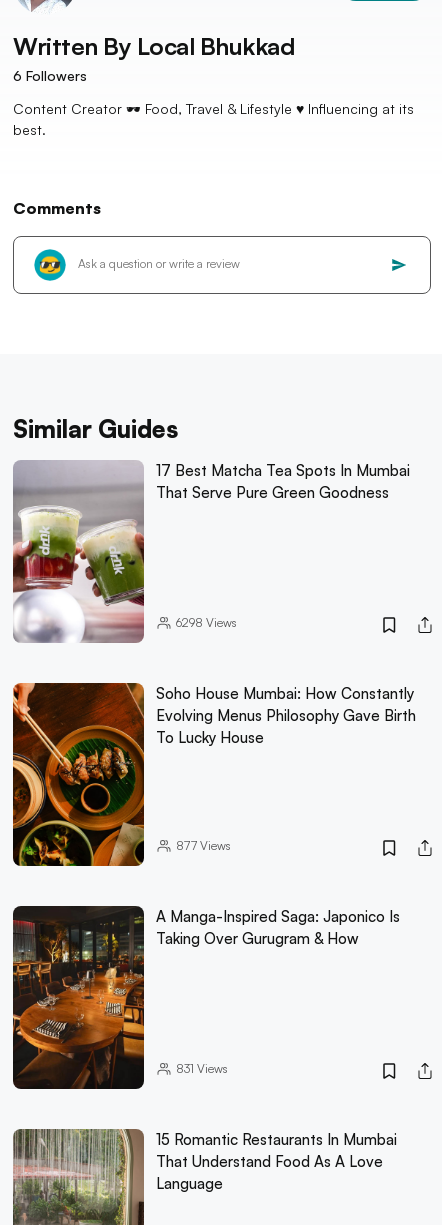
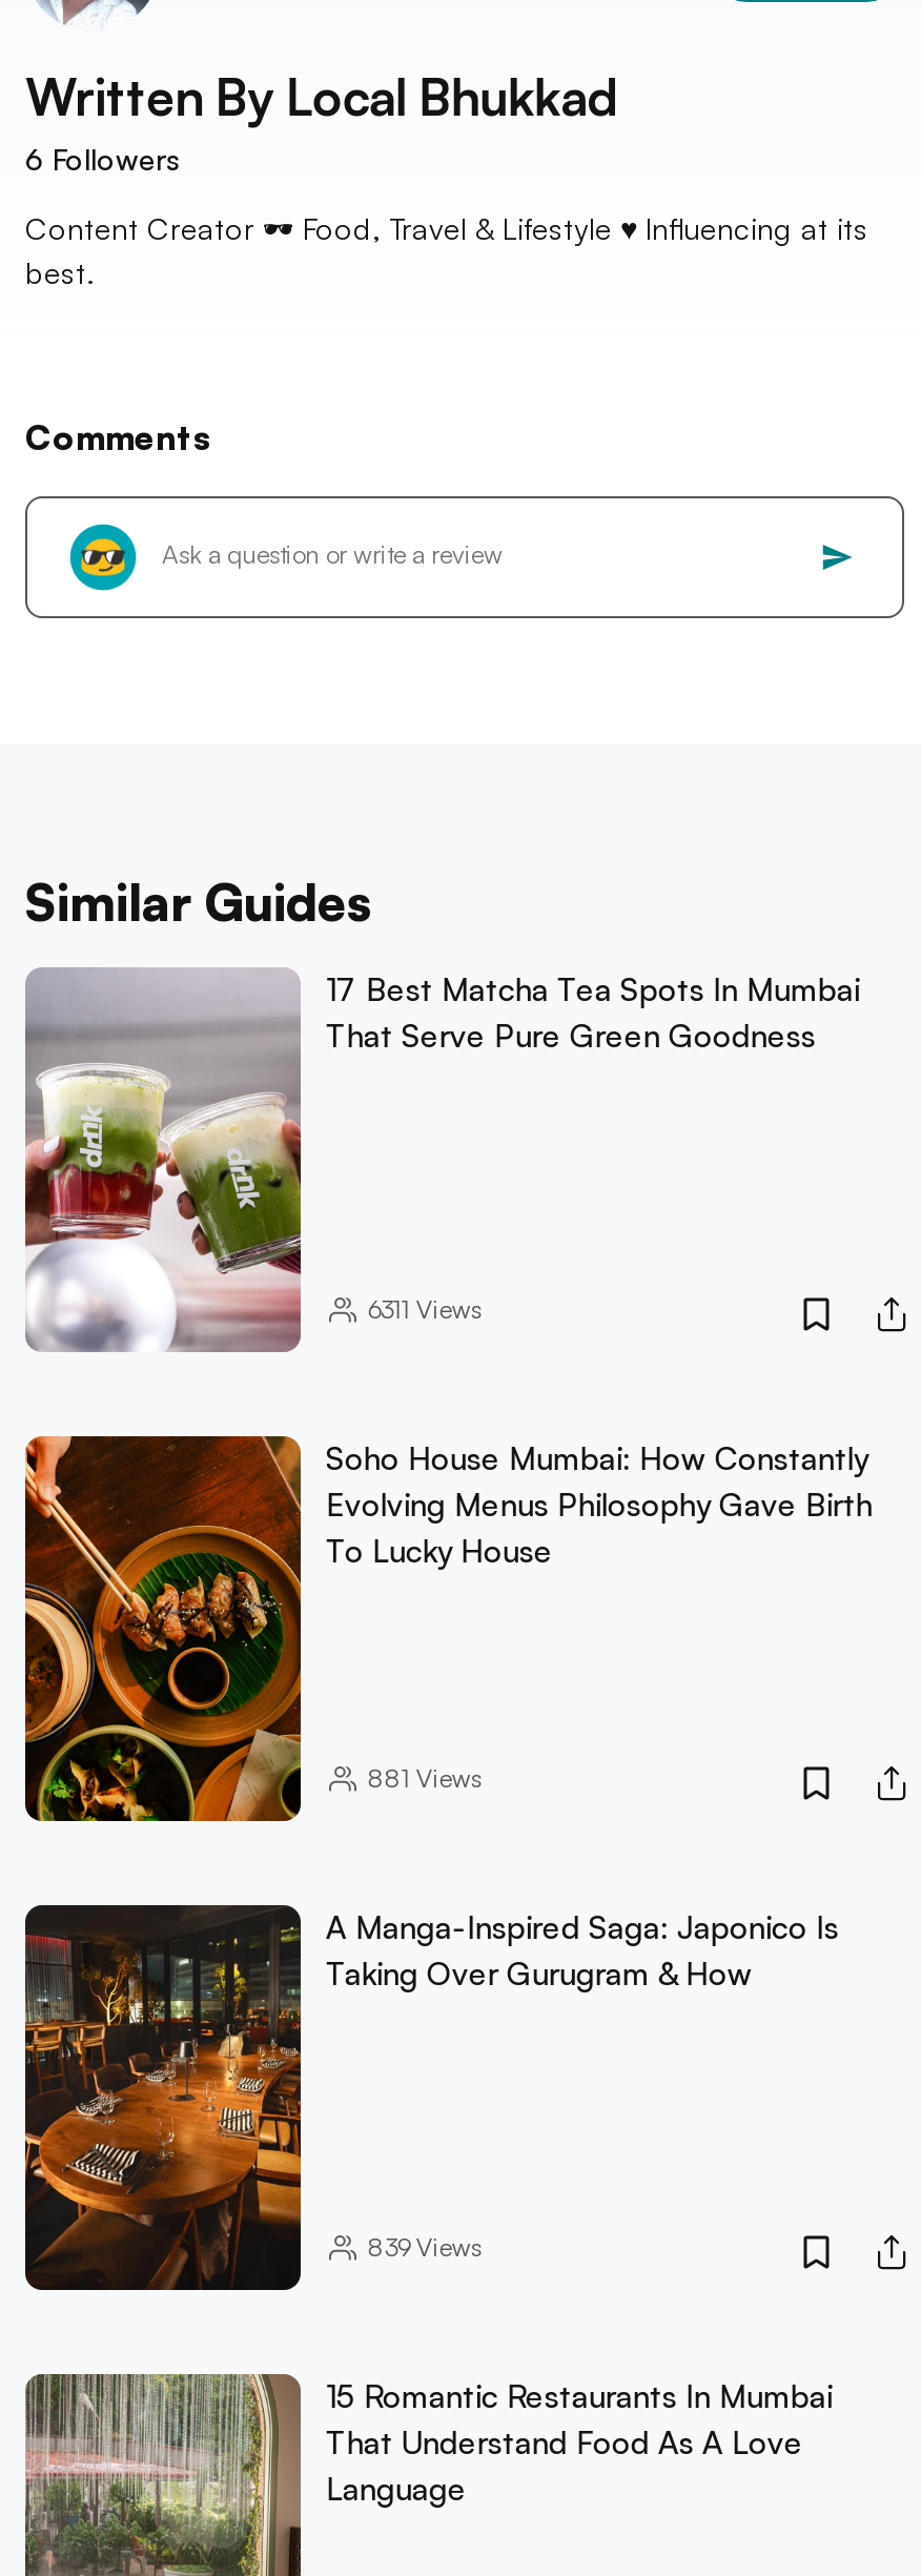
[176,615,237,630] 6298 Views -> [368,1293,481,1325] 6311 Views
[176,838,231,853] 877 Views -> [368,1762,481,1794] 881 Views
[176,1061,228,1076] 831Views -> [368,2231,481,2262] 839Views

